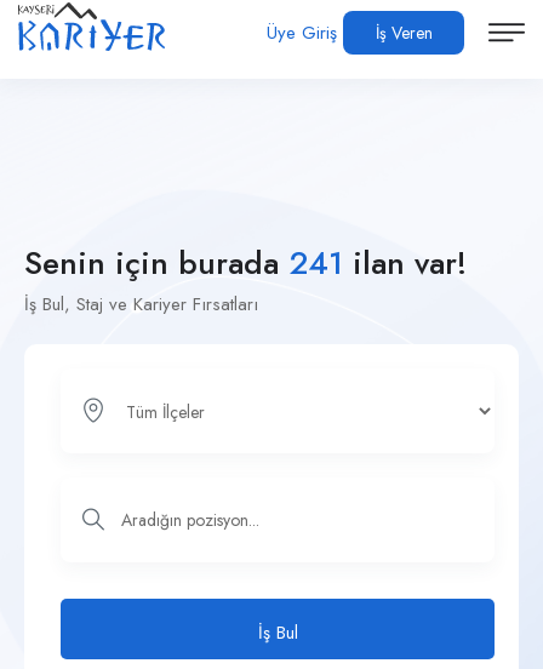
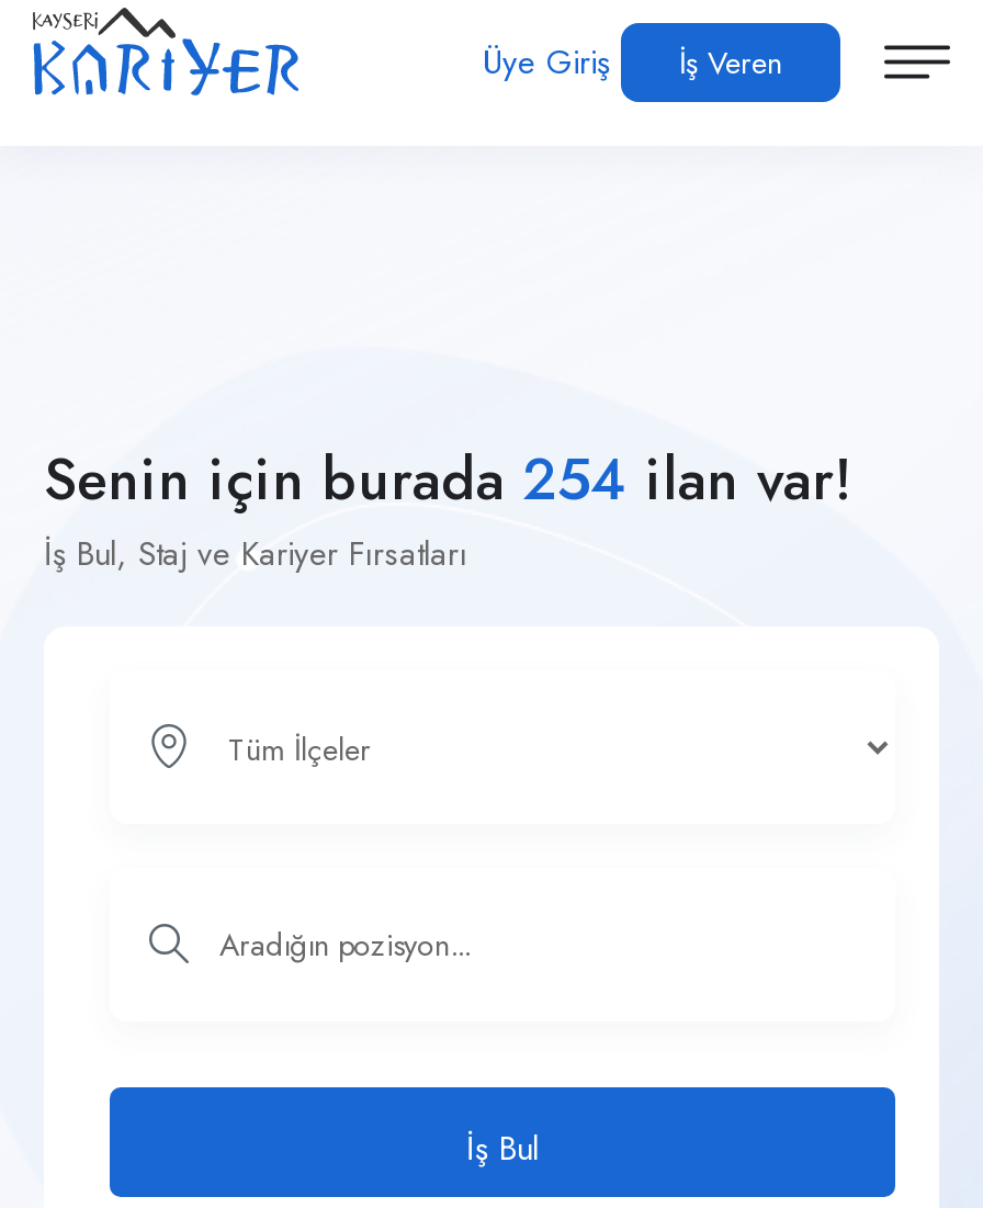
[24,240,467,286] Senin için burada 241 ilan var! -> [44,438,851,521] Senin için burada 254 ilan var!

